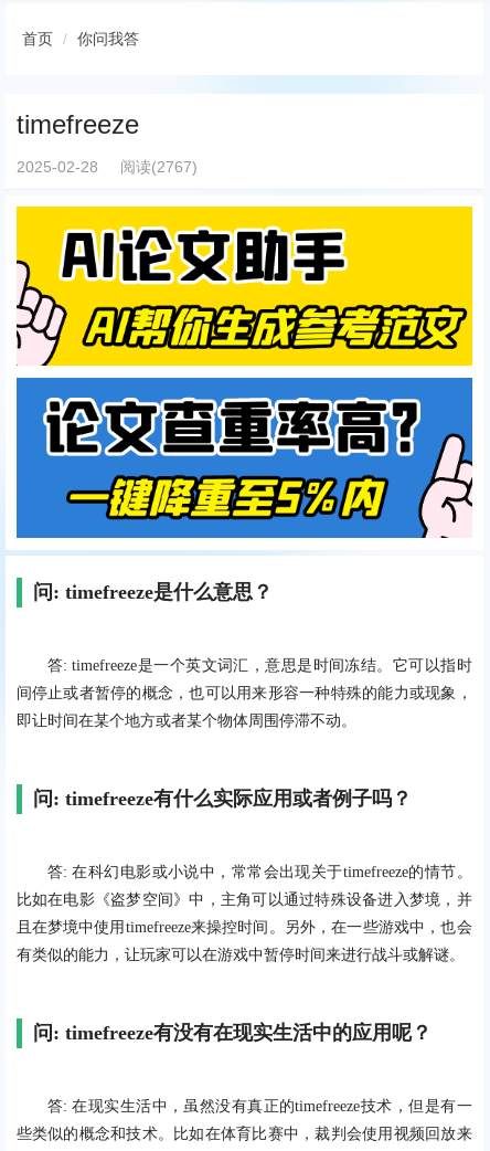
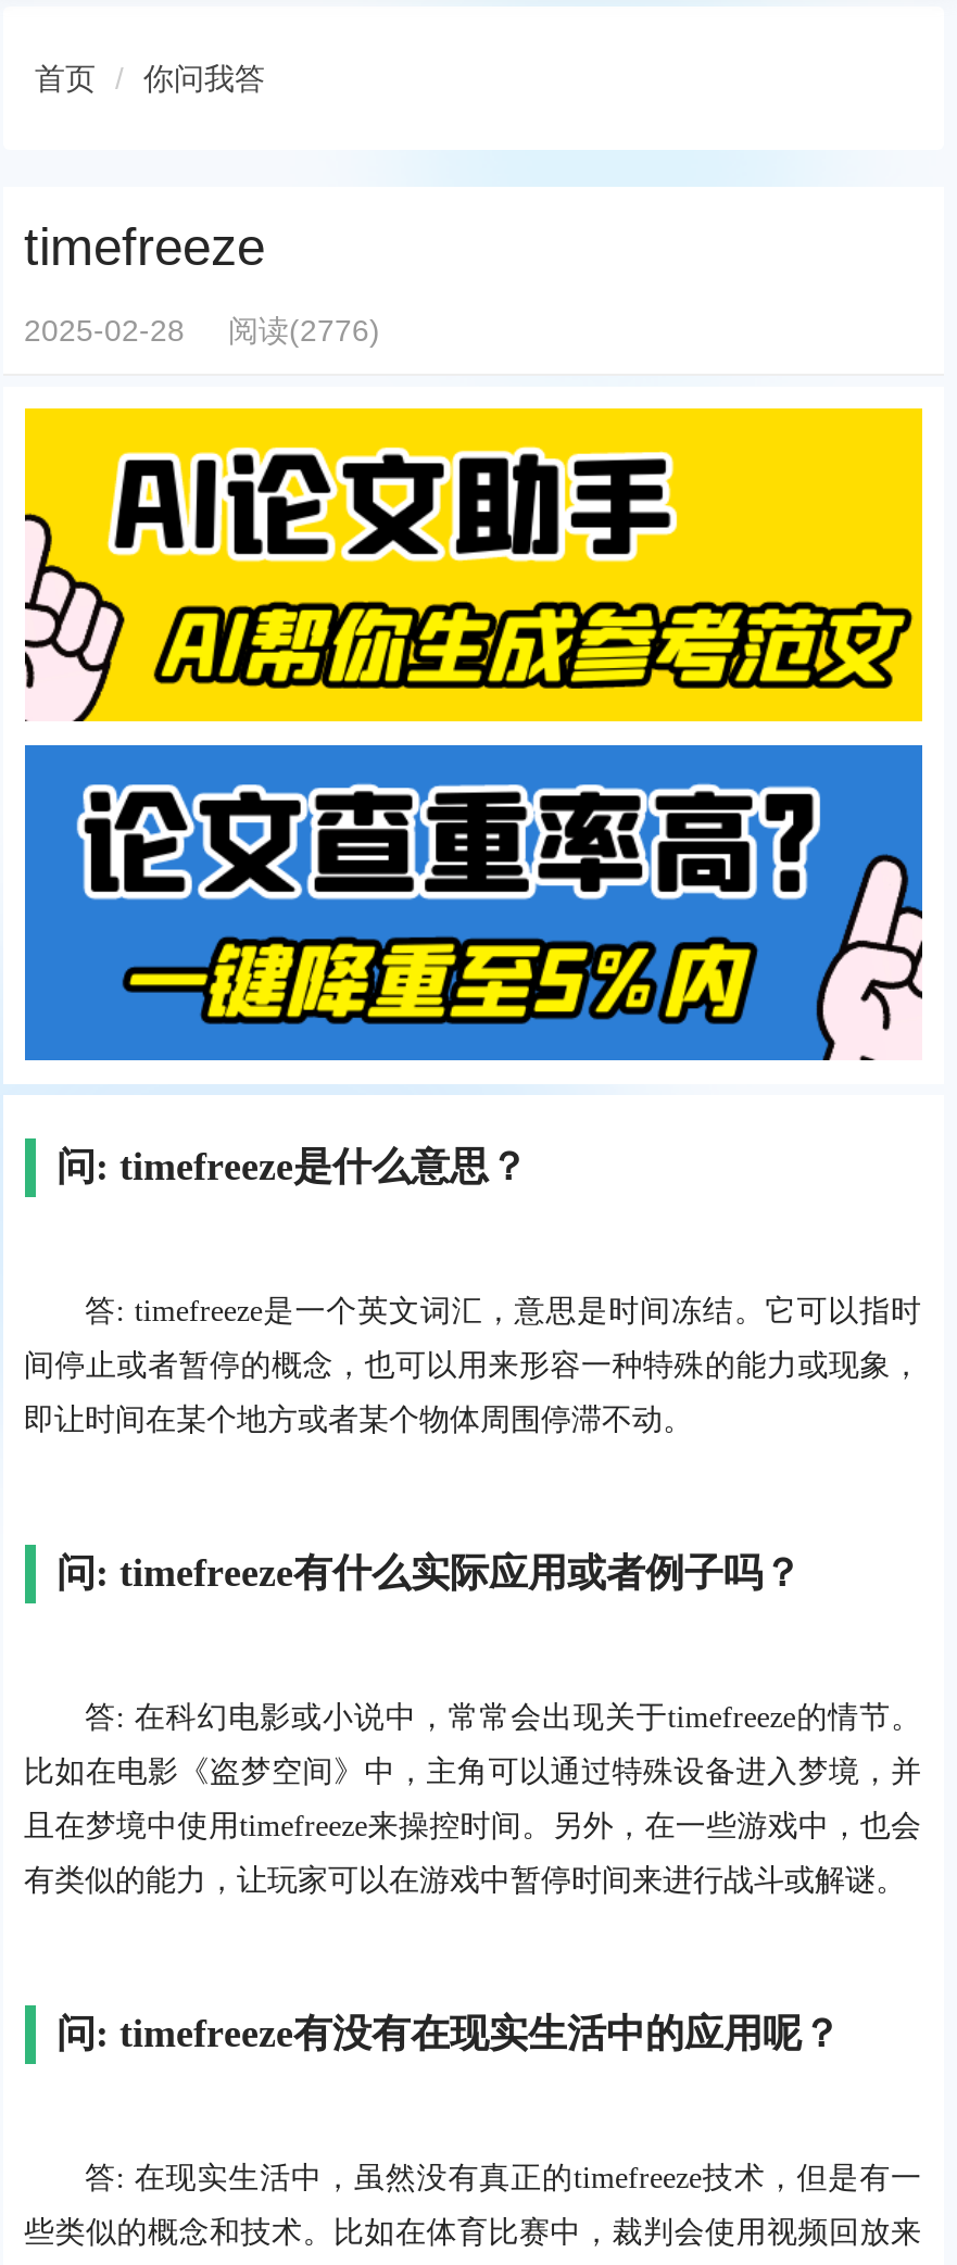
[16,157,197,175] 2025-02-28 阅读(2767) -> [24,312,380,347] 2025-02-28 阅读(2776)

